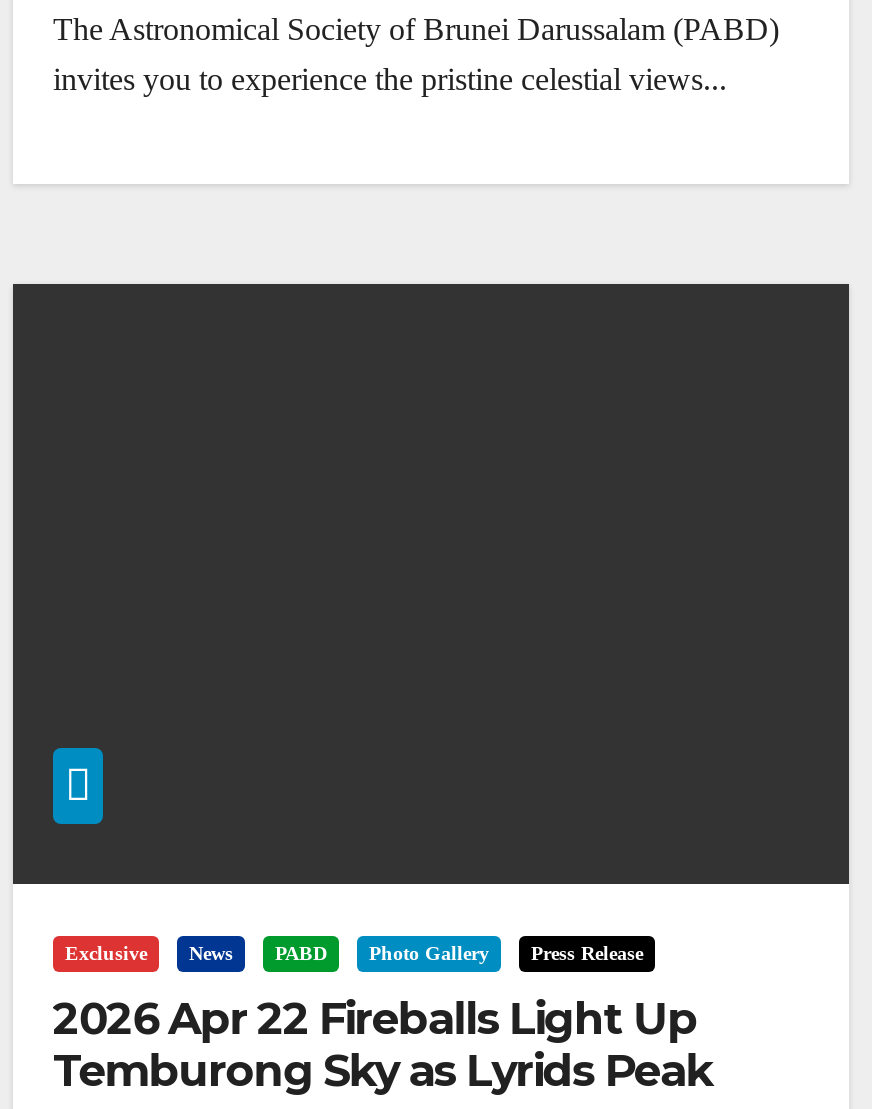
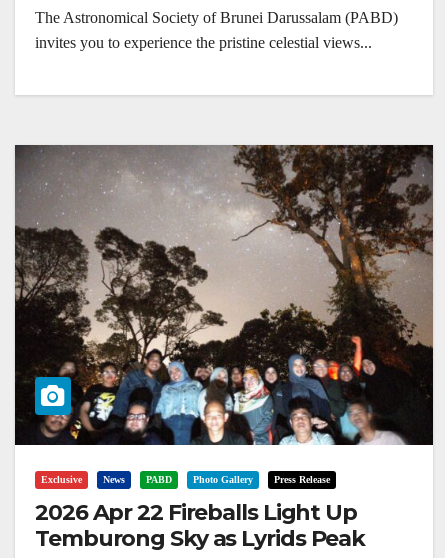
none -> [15,144,433,446] [image]

